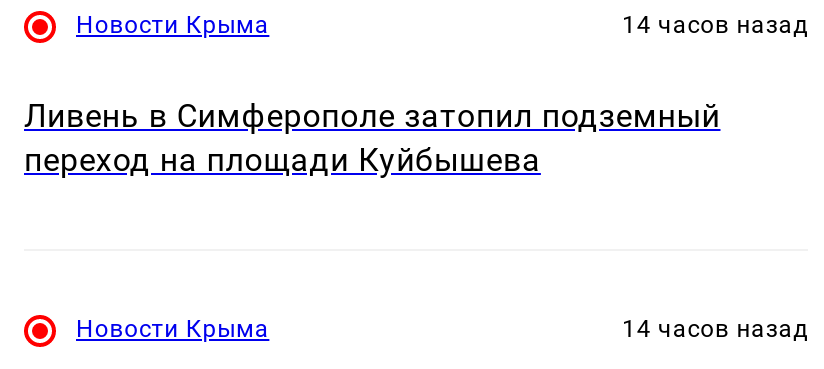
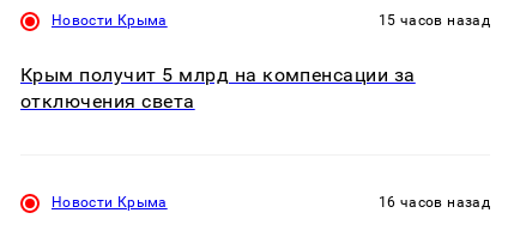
[622,12,808,40] 14 часов назад -> [379,12,490,29] 15 часов назад
[24,96,720,178] Ливень в Симферополе затопил подземный | переход на площади Куйбышева -> [20,63,416,112] Крым получит 5 млрд на компенсации за | отключения света
[622,315,808,343] 14 часов назад -> [379,194,490,210] 16 часов назад

